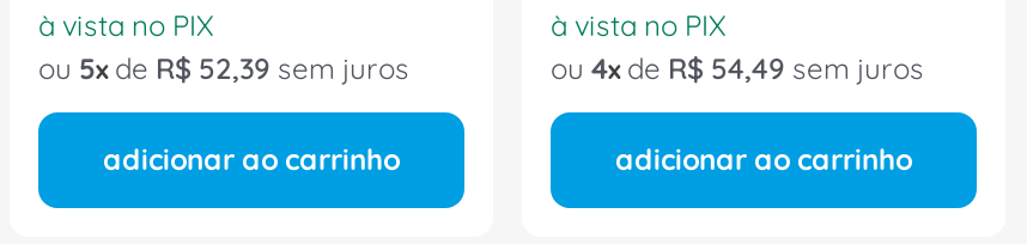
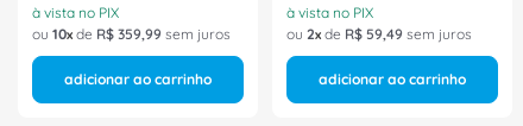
[38,51,409,87] ou 5 de R$ 52,39 sem juros -> [32,25,231,43] ou 10 de R$ 359,99 sem juros
[551,51,924,87] ou 4 de R$ 54,49 sem juros -> [286,25,472,43] ou 2 de R$ 59,49 sem juros

